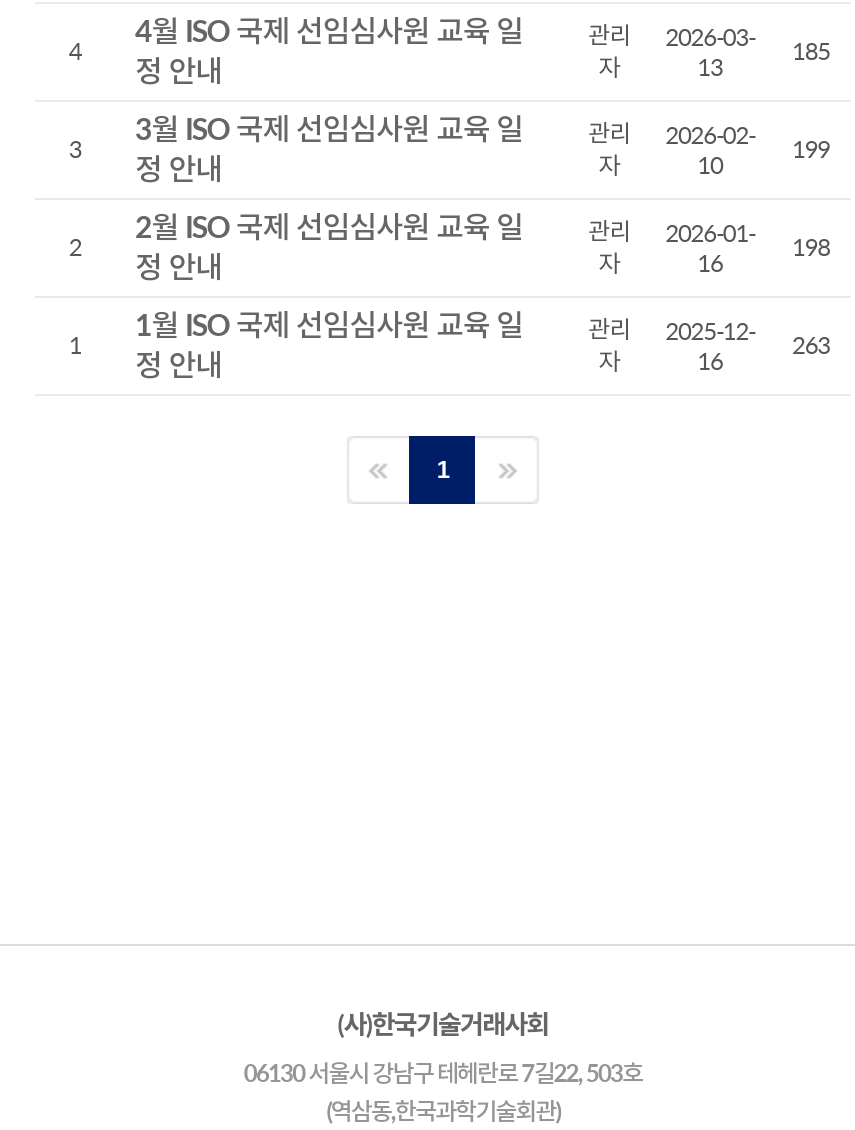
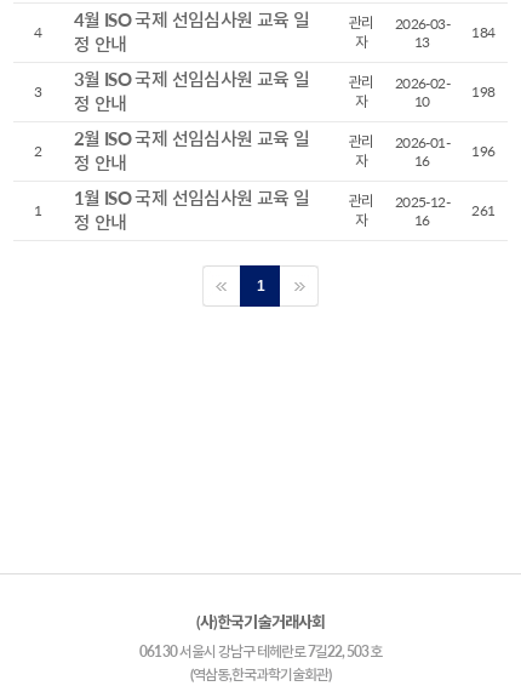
[588,20,830,66] 관리 2026-03- 185 -> [348,13,495,41] 관리 2026-03- 184
[588,118,830,164] 관리 2026-02- 199 -> [348,73,495,101] 관리 2026-02- 198
[588,216,830,262] 관리 2026-01- 198 -> [348,132,495,160] 관리 2026-01- 196
[588,314,830,360] 관리 2025-12- 263 -> [348,191,495,219] 관리 2025-12- 261

